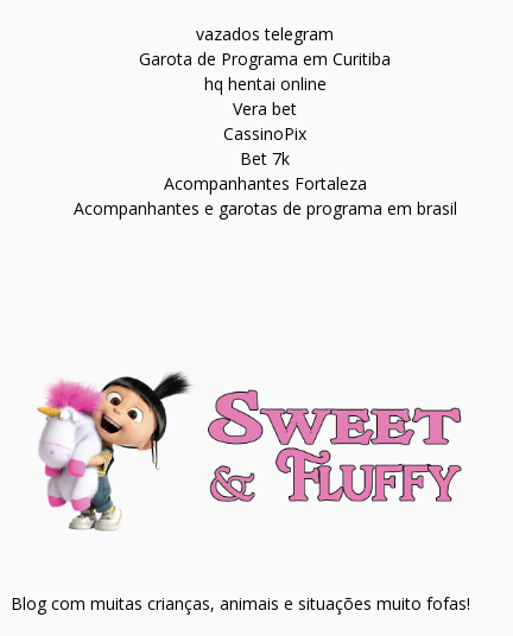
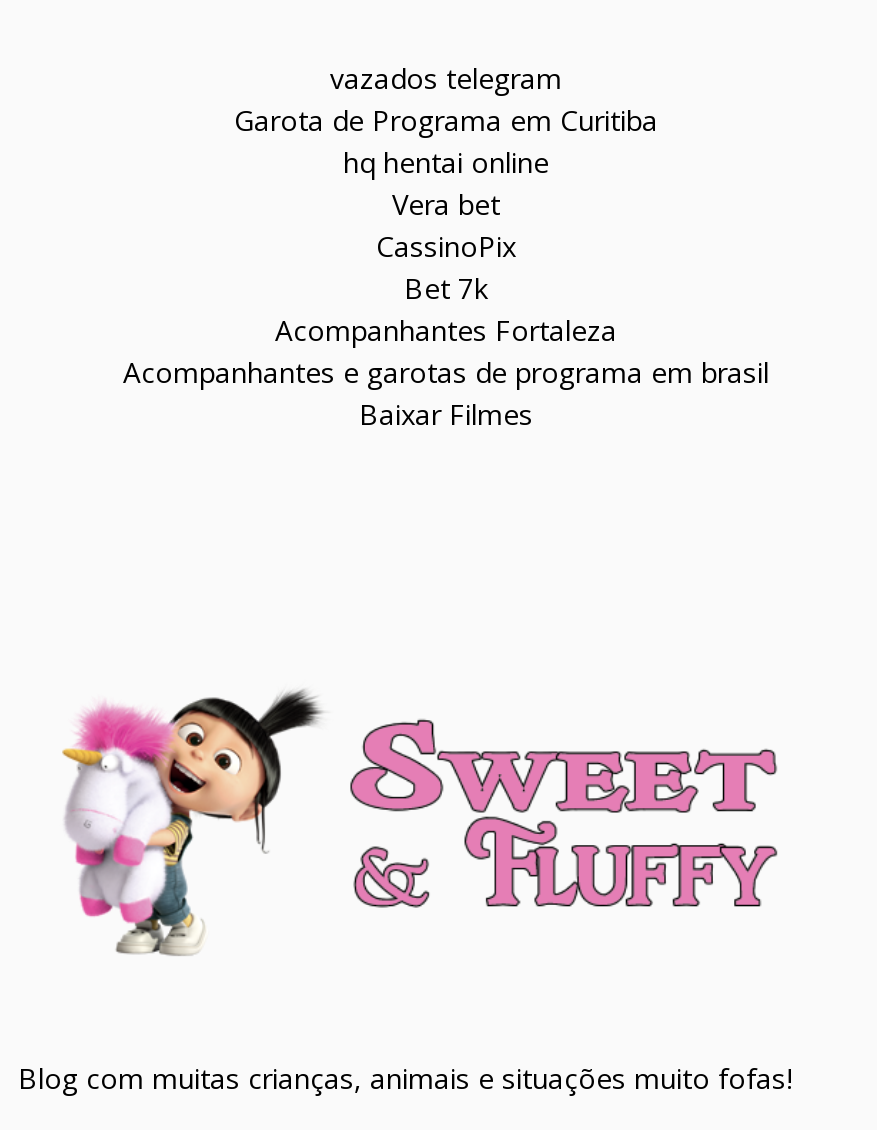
none -> [359,395,533,433] Baixar Filmes

